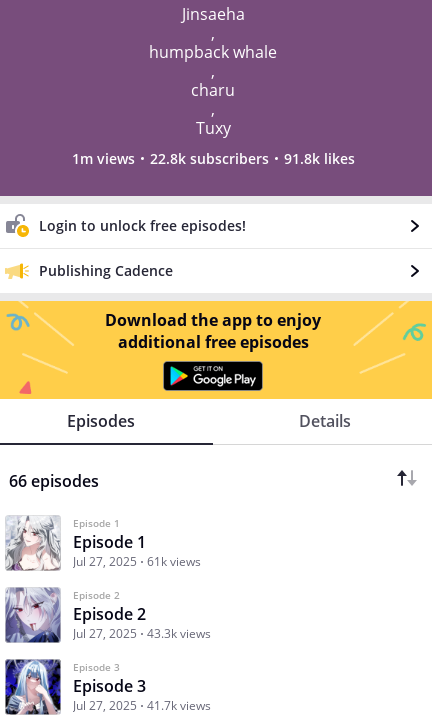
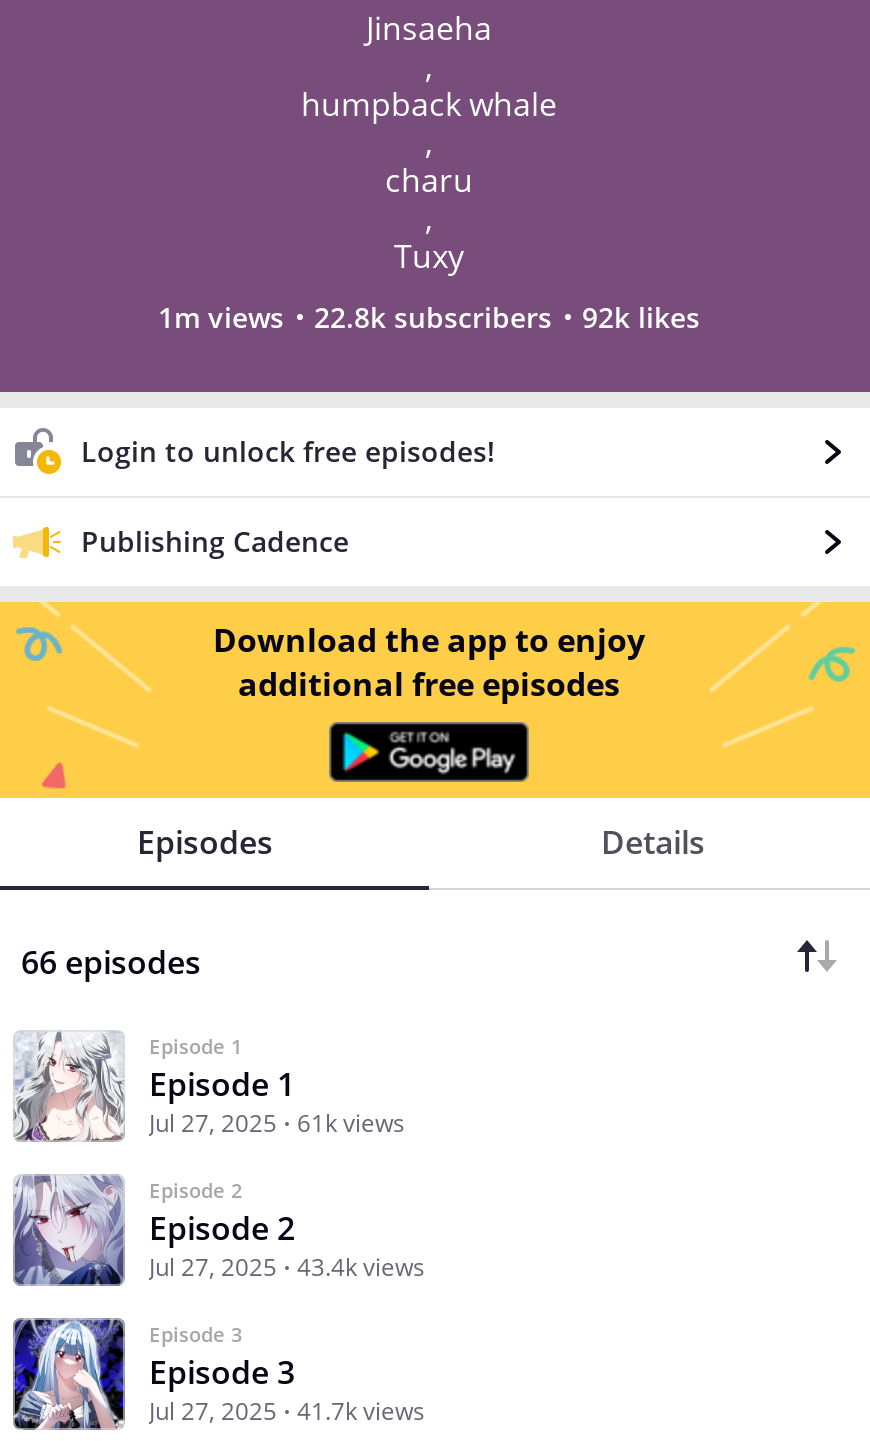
[71,149,354,168] 1m views 22.8k subscribers 91.8k likes -> [158,298,700,336] 1m views 22.8k subscribers 92k likes
[73,625,211,642] Jul 27, 2025 43.3k views -> [149,1250,425,1284] Jul 27, 2025 43.4k views

